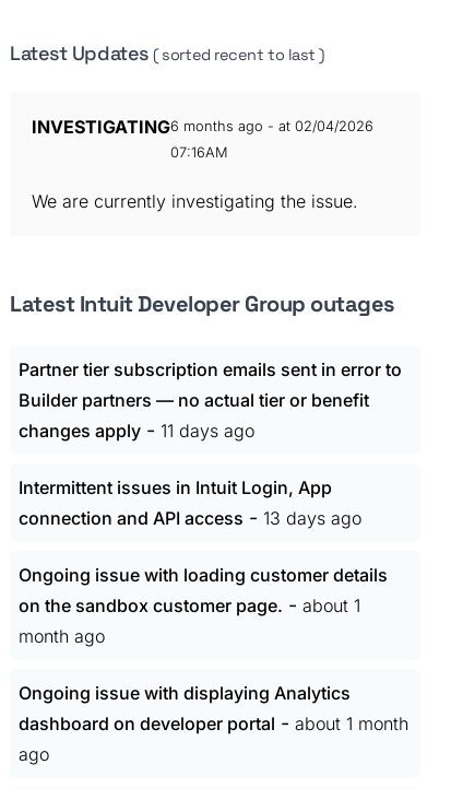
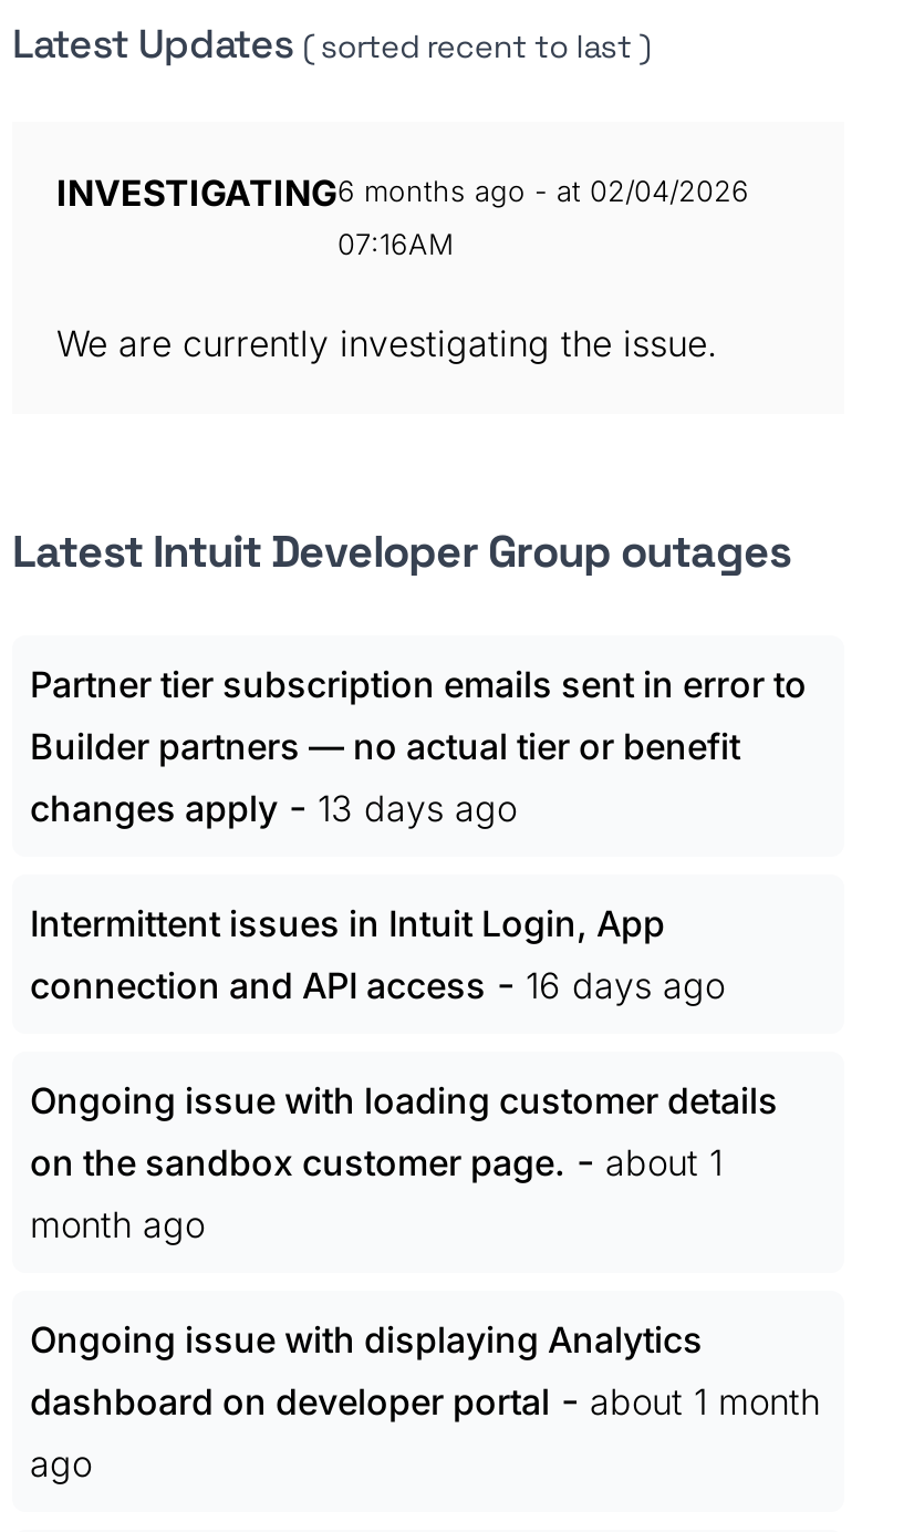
[19,419,254,442] changes apply - 11 days ago -> [30,784,517,830] changes apply - 13 days ago
[19,506,361,529] connection and API access - 13 days ago -> [30,961,725,1007] connection and API access - 16 days ago

